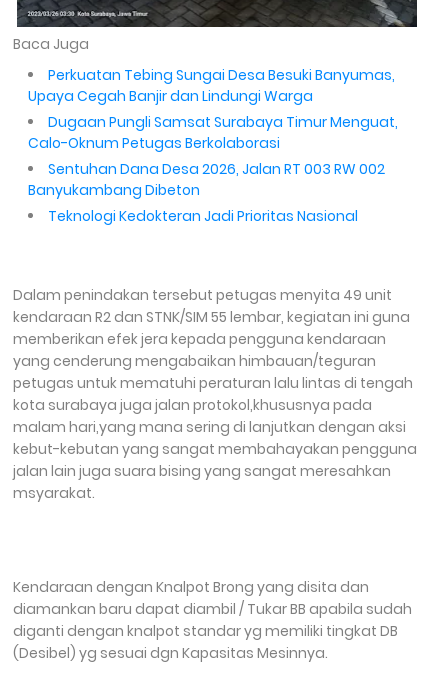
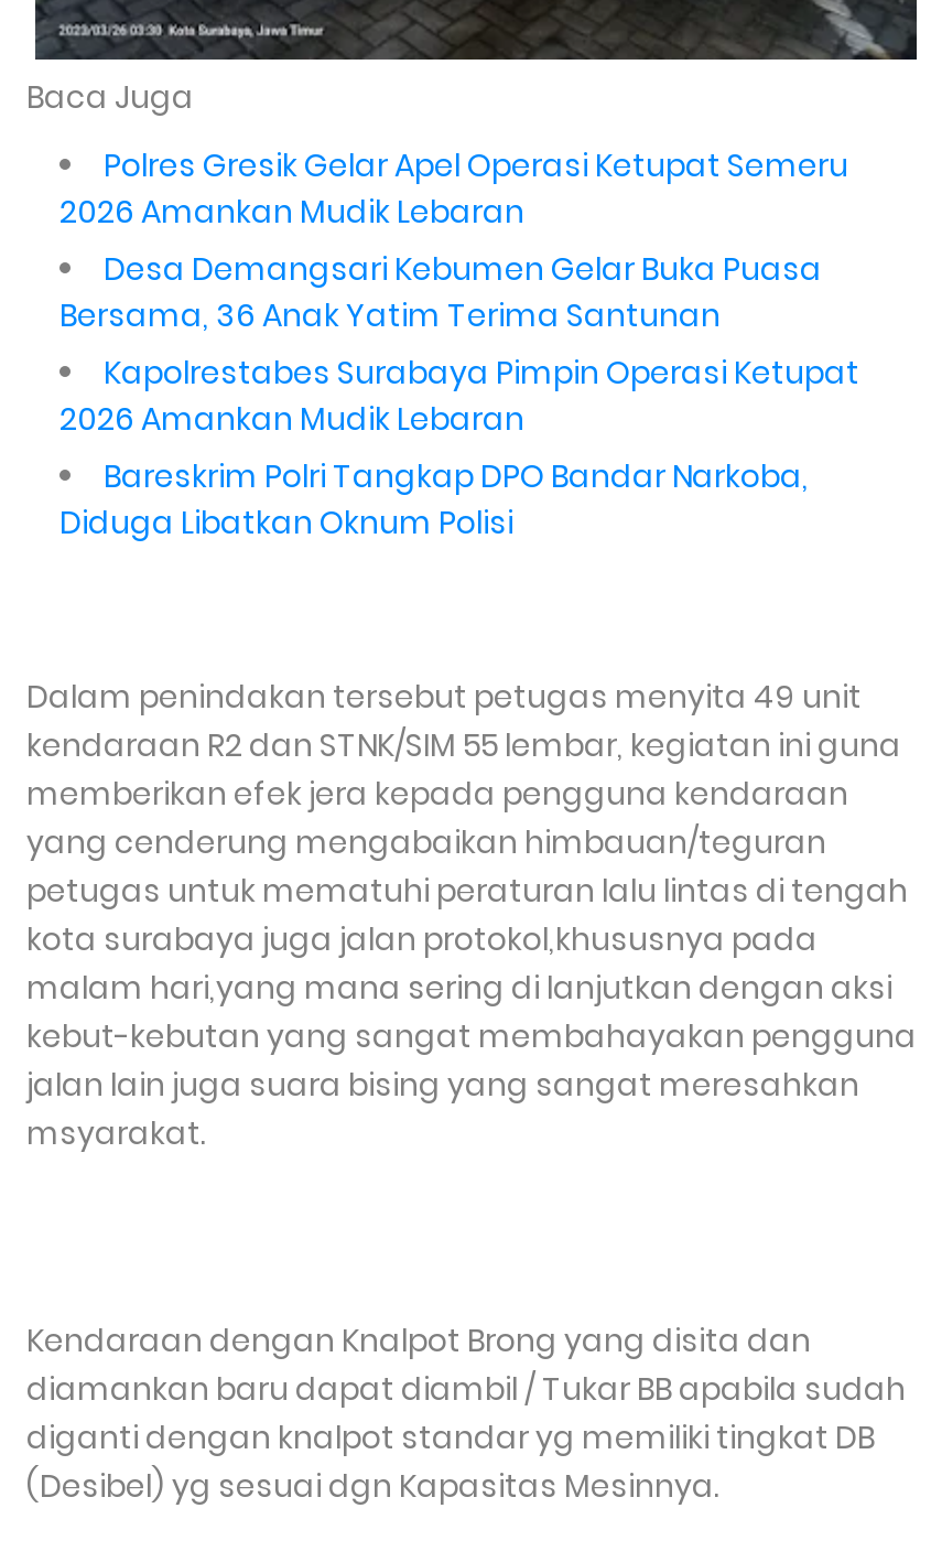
[28,65,398,226] Perkuatan Tebing Sungai Desa Besuki Banyumas, | Upaya Cegah Banjir dan Lindungi Warga | Dugaan Pungli Samsat Surabaya Timur Menguat, | Calo-Oknum Petugas Berkolaborasi | Sentuhan Dana Desa 2026, Jalan RT 003 RW 002 | Banyukambang Dibeton | Teknologi Kedokteran Jadi Prioritas Nasional -> [59,143,859,545] Polres Gresik Gelar Apel Operasi Ketupat Semeru | 2026 Amankan Mudik Lebaran | Desa Demangsari Kebumen Gelar Buka Puasa | Bersama, 36 Anak Yatim Terima Santunan | Kapolrestabes Surabaya Pimpin Operasi Ketupat | 2026 Amankan Mudik Lebaran | Bareskrim Polri Tangkap DPO Bandar Narkoba, | Diduga Libatkan Oknum Polisi

